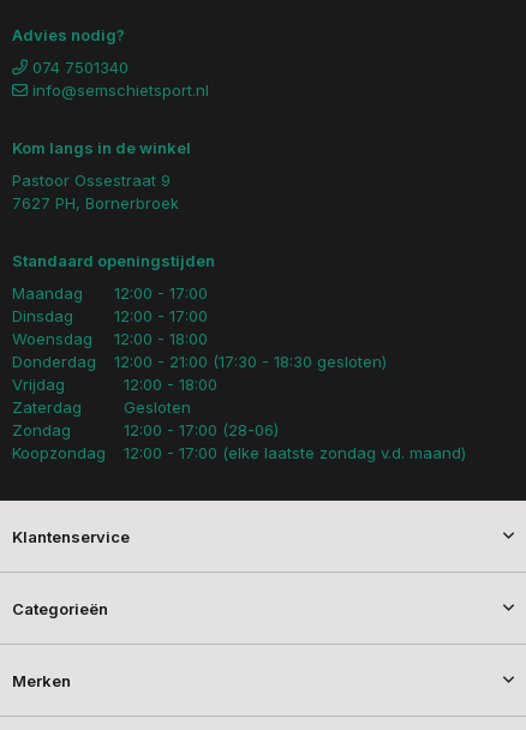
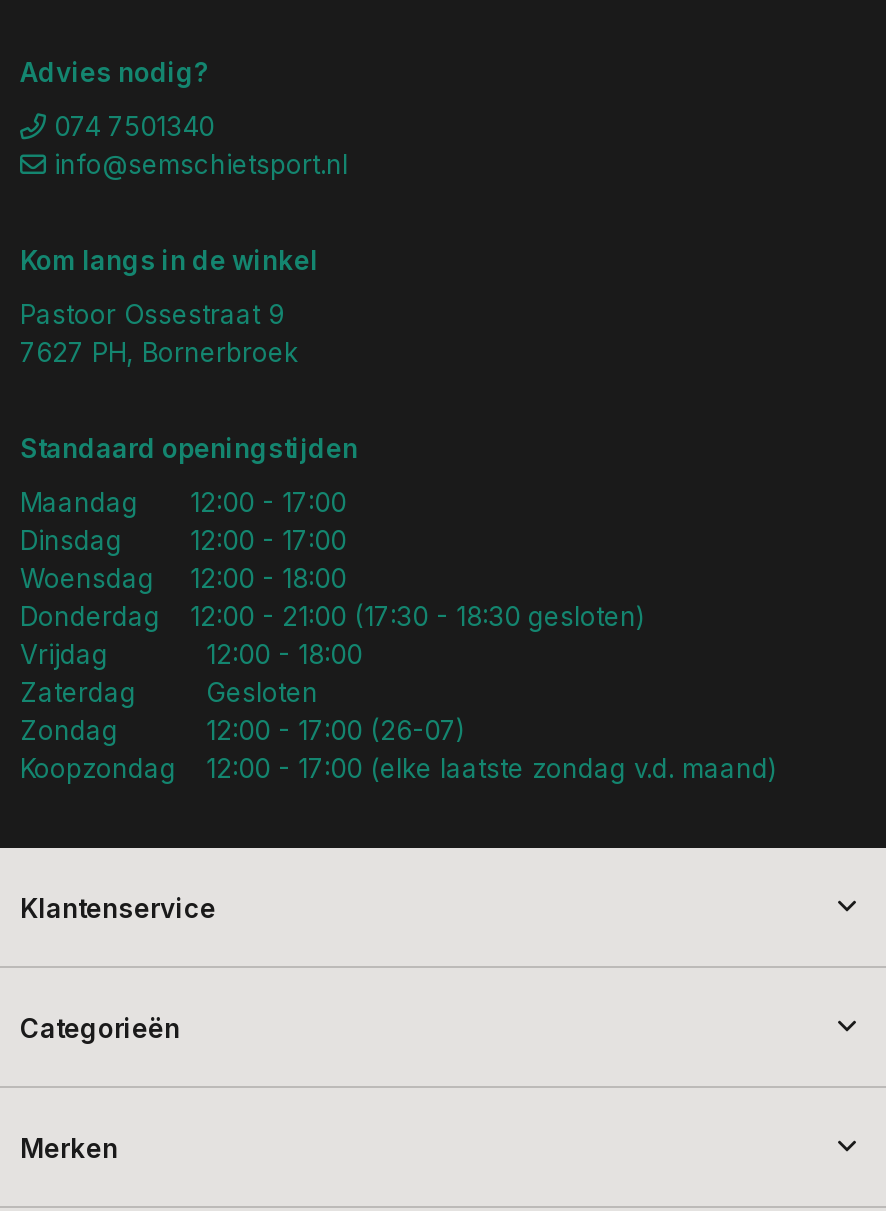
[124,421,279,440] 12:00 - 17:00 (28-06) -> [206,715,464,747] 12:00 - 17:00 (26-07)

